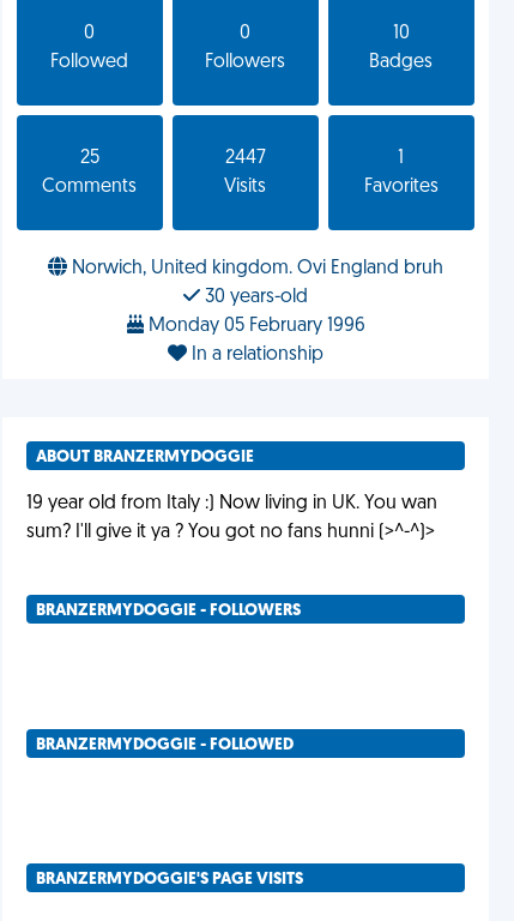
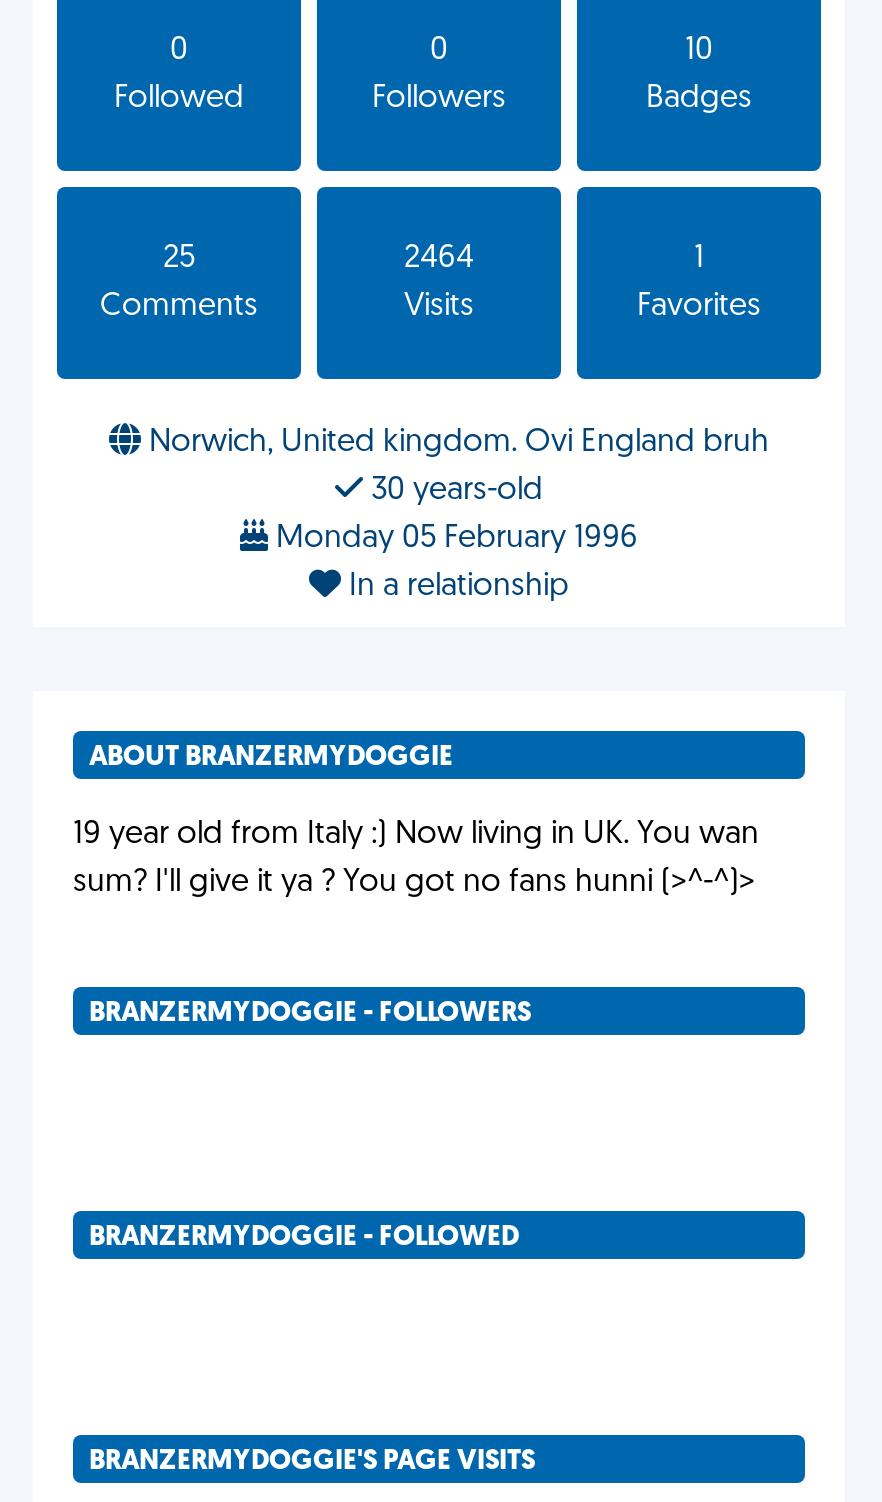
[225,149,266,168] 2447 -> [404,243,474,275] 2464

